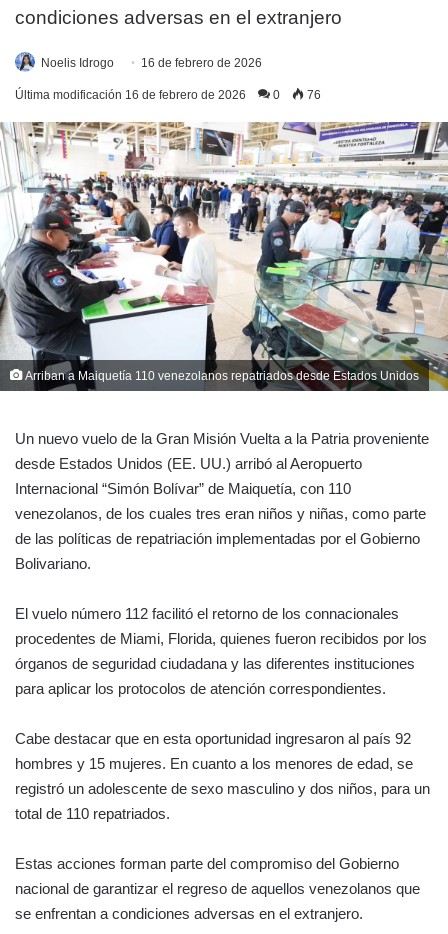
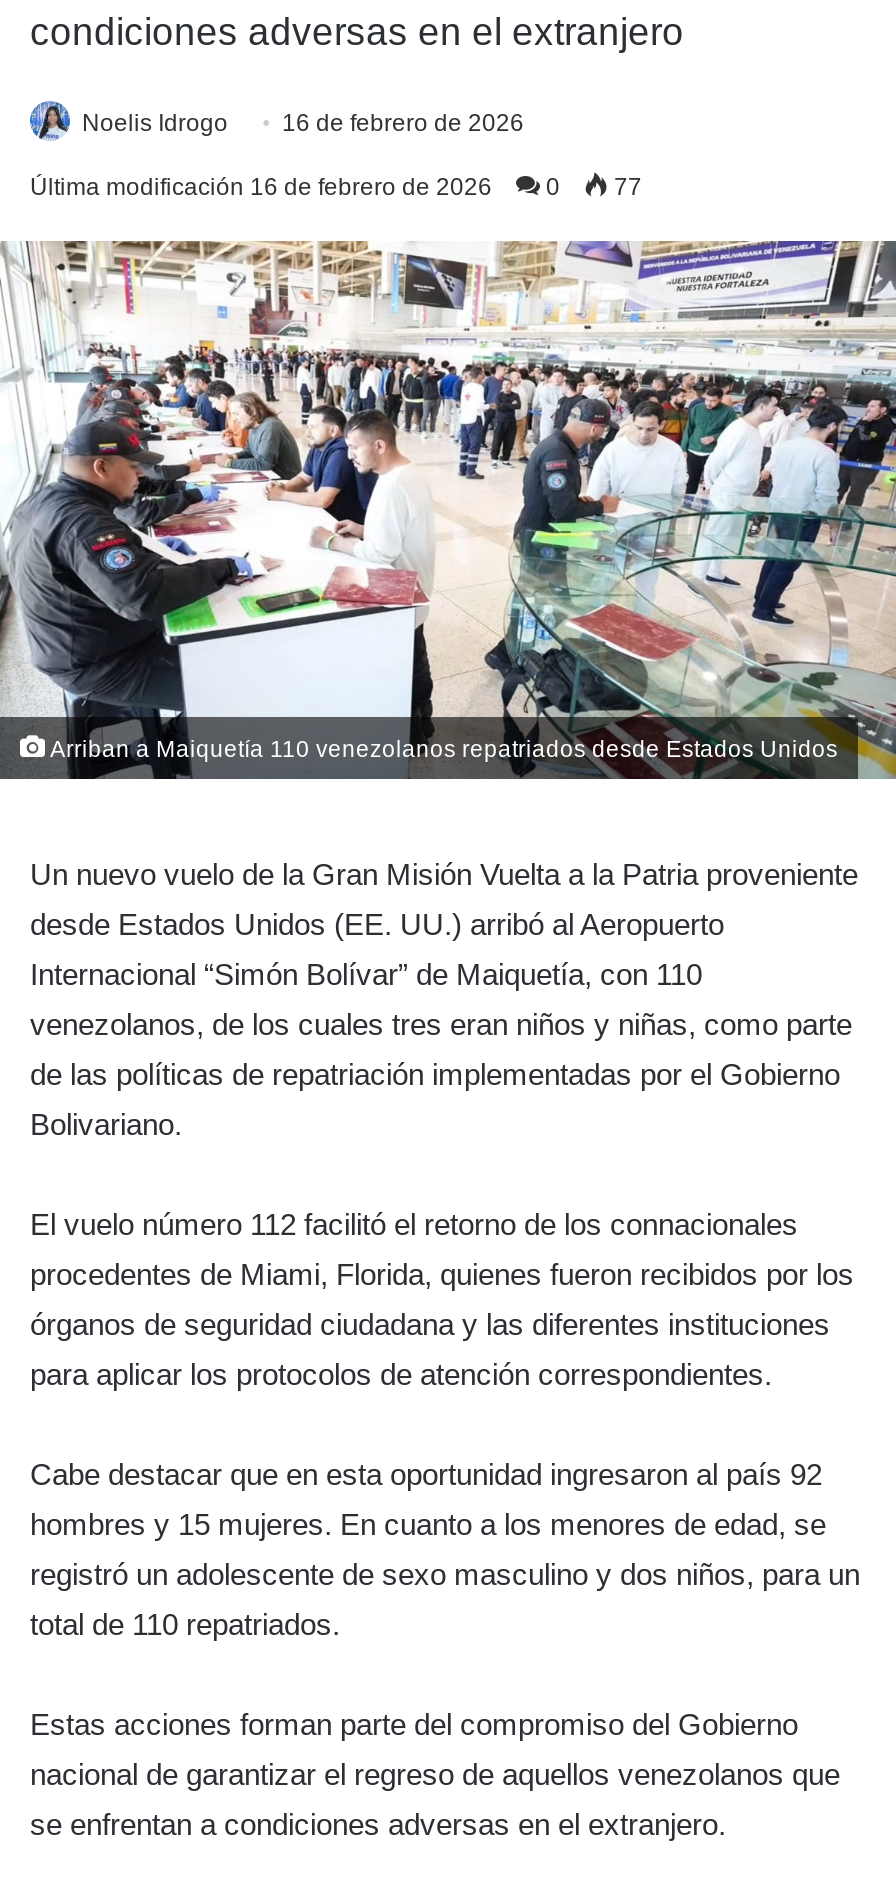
[15,88,321,102] Última modificación 16 de febrero de 2026 0 76 -> [30,174,642,202] Última modificación 16 de febrero de 2026 0 77

